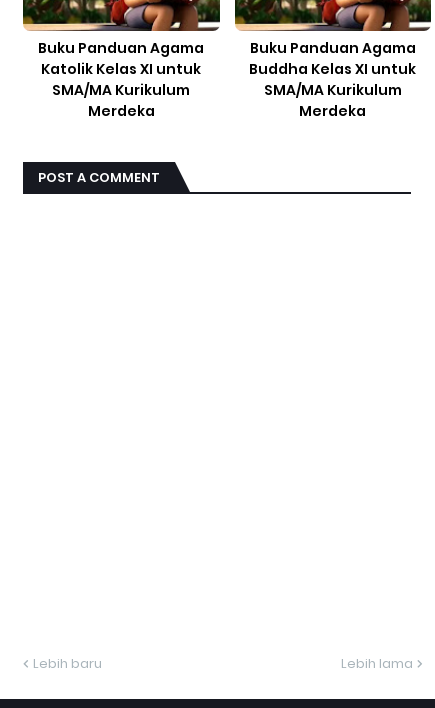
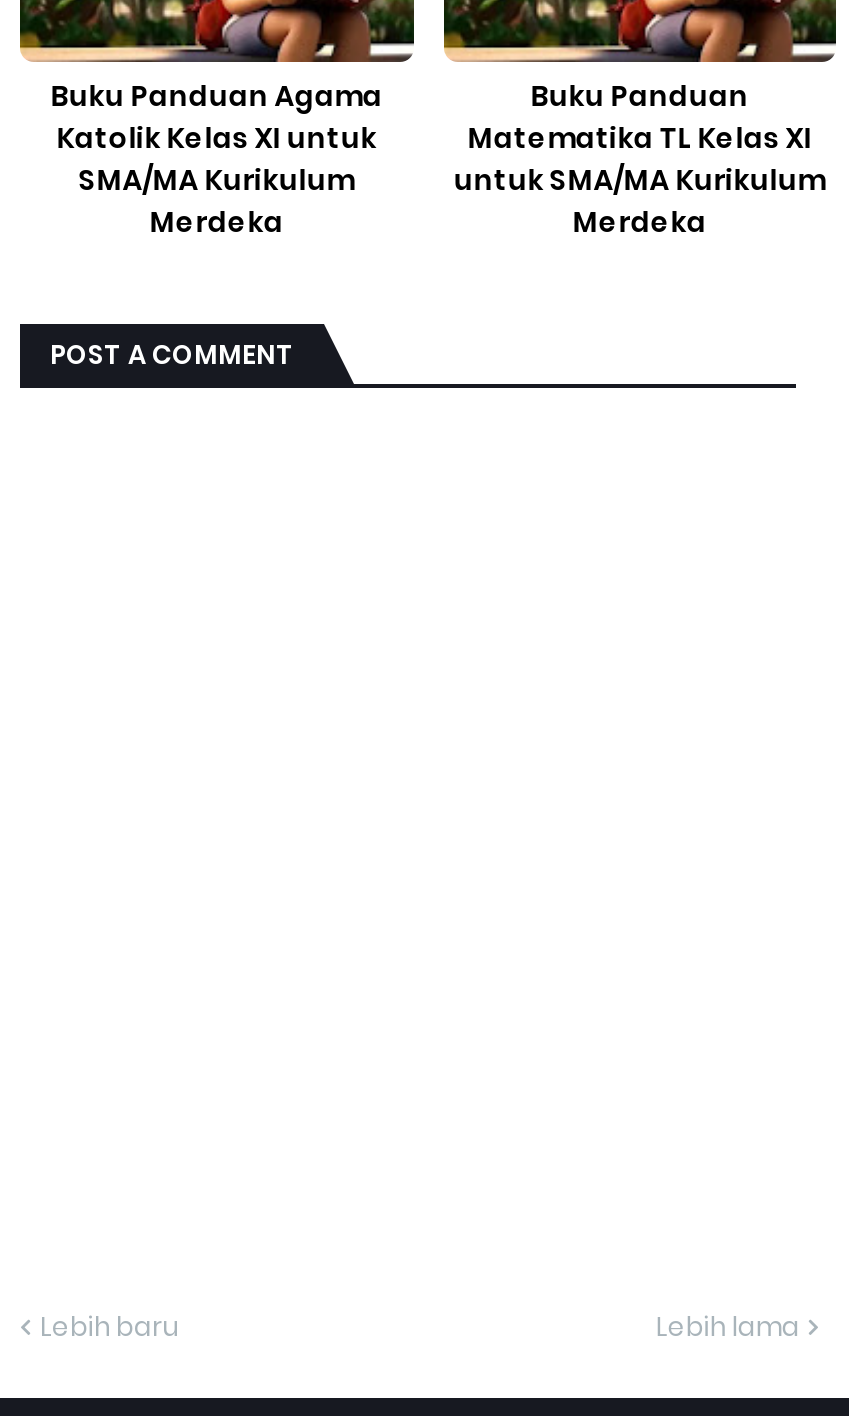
[249,38,416,100] Buku Panduan Agama | Buddha Kelas XI untuk | SMA/MA Kurikulum -> [454,75,826,199] Buku Panduan | Matematika TL Kelas XI | untuk SMA/MA Kurikulum

